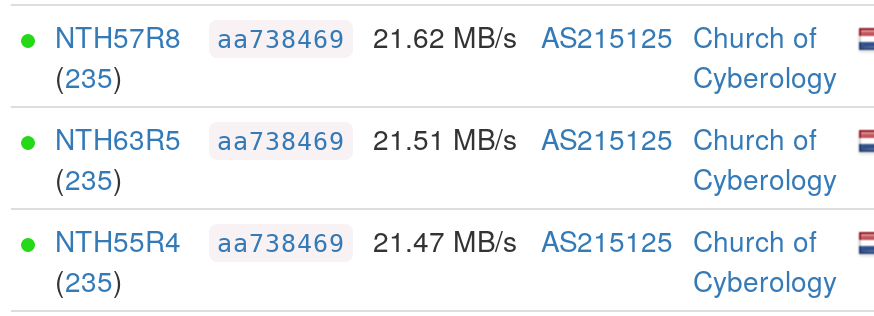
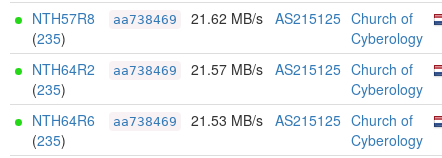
[55,118,181,158] NTH63R5 -> [32,59,95,79] NTH64R2
[373,118,817,158] 21.51 MB/s AS215125 Church of -> [191,59,413,79] 21.57 MB/s AS215125 Church of
[55,220,181,260] NTH55R4 -> [32,110,95,130] NTH64R6
[373,220,817,260] 21.47 MB/s AS215125 Church of -> [191,110,413,130] 21.53 MB/s AS215125 Church of

